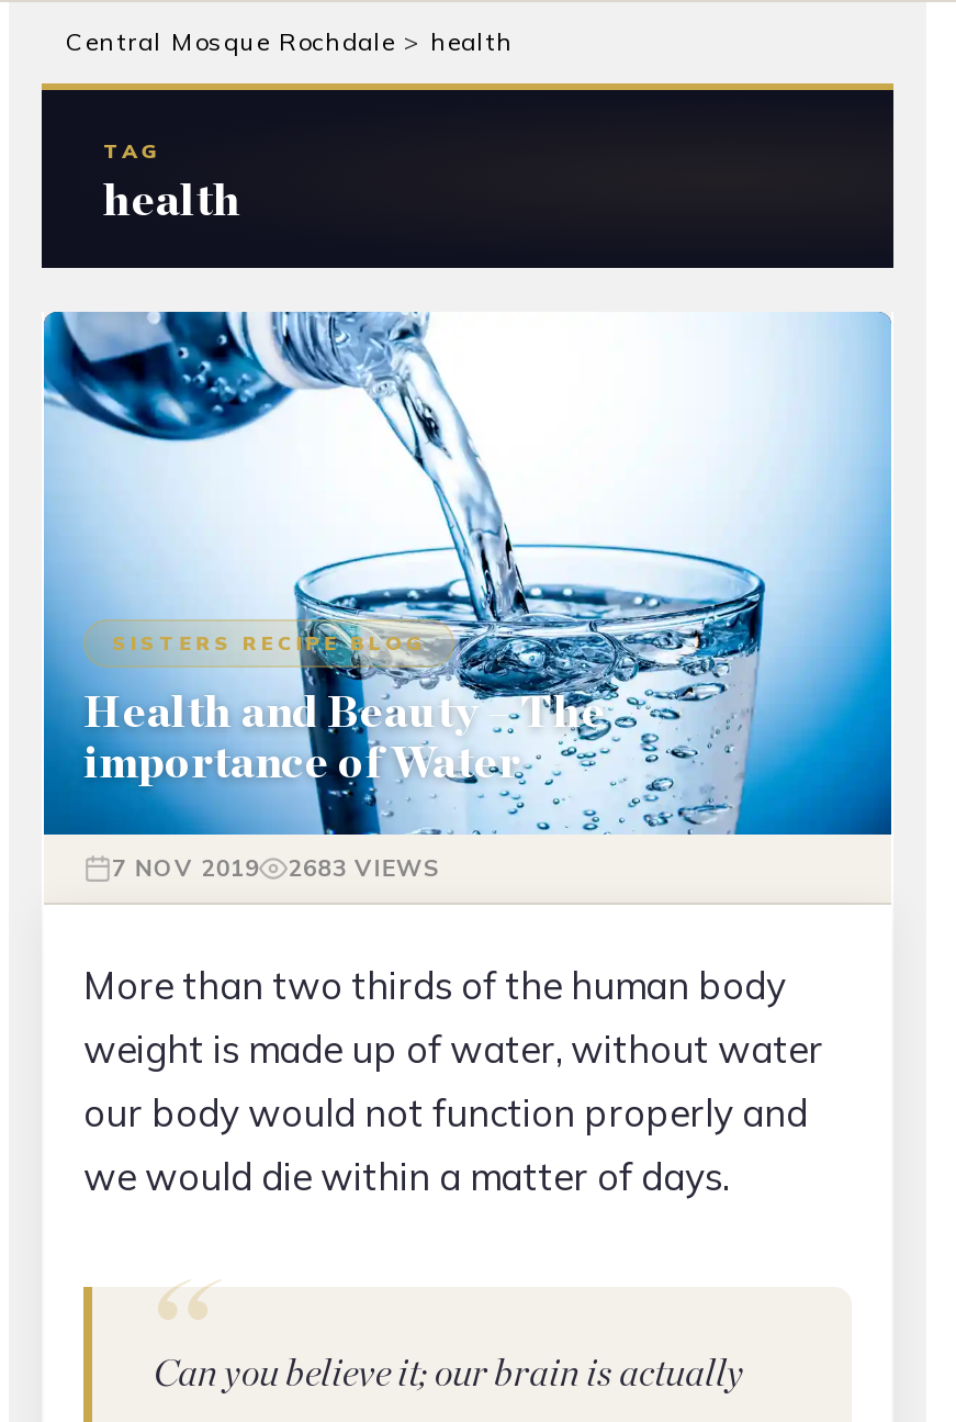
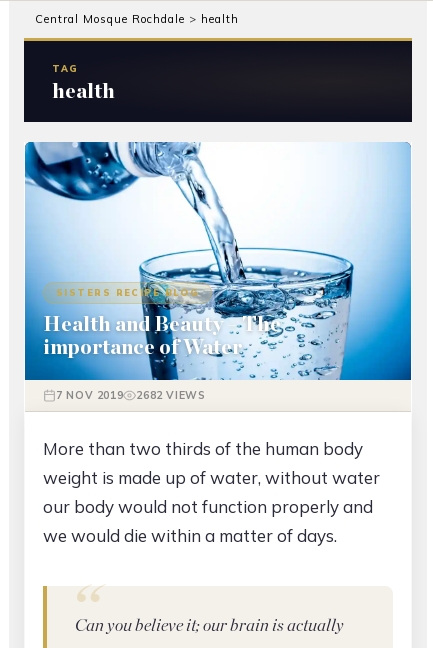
[112,852,440,882] 7 NOV 2019 2683 VIEWS -> [56,388,206,402] 7 NOV 2019 2682 VIEWS

